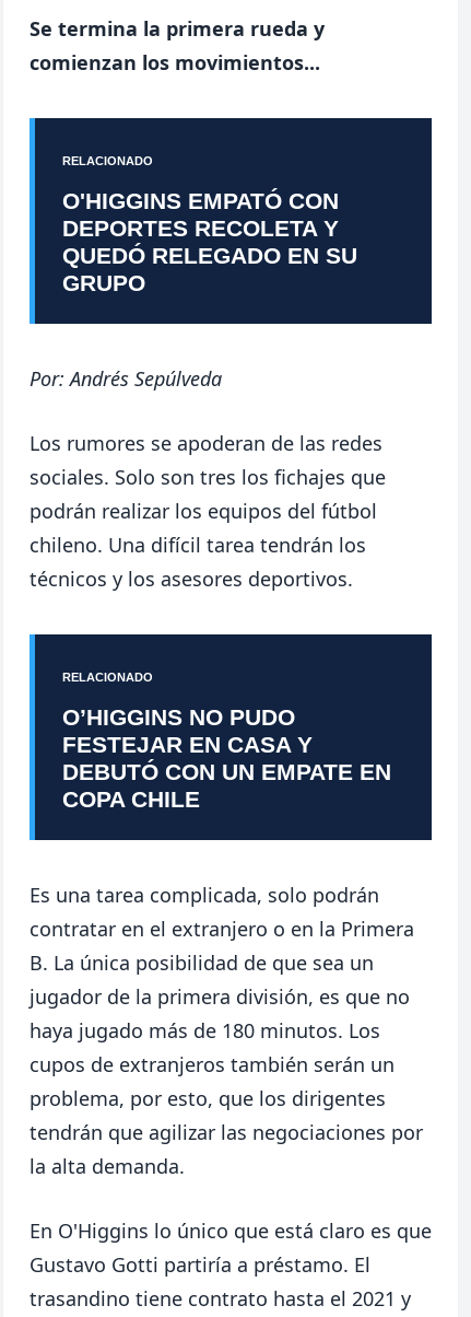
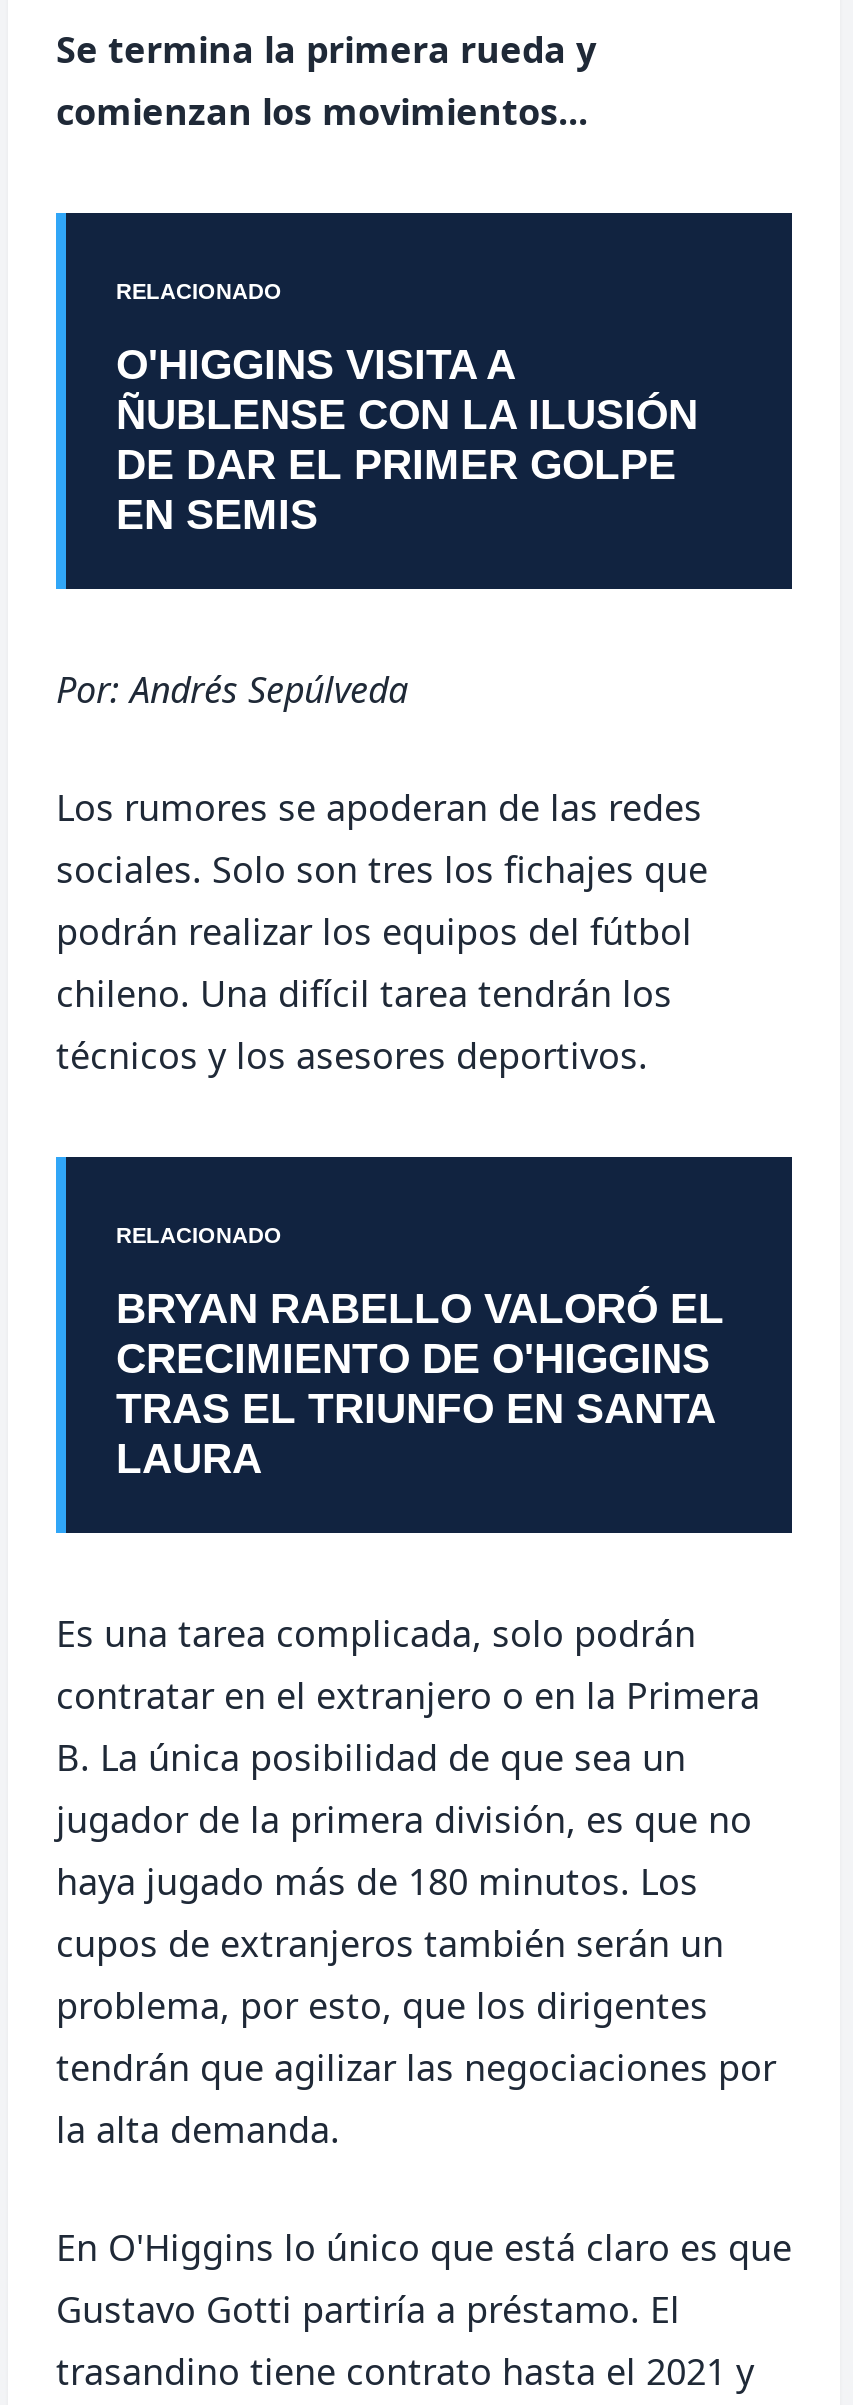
[62,188,357,296] O'HIGGINS EMPATÓ CON | DEPORTES RECOLETA Y | QUEDÓ RELEGADO EN SU | GRUPO -> [116,342,698,538] O'HIGGINS VISITA A | ÑUBLENSE CON LA ILUSIÓN | DE DAR EL PRIMER GOLPE | EN SEMIS
[62,705,391,812] O’HIGGINS NO PUDO | FESTEJAR EN CASA Y | DEBUTÓ CON UN EMPATE EN | COPA CHILE -> [116,1286,724,1482] BRYAN RABELLO VALORÓ EL | CRECIMIENTO DE O'HIGGINS | TRAS EL TRIUNFO EN SANTA | LAURA

